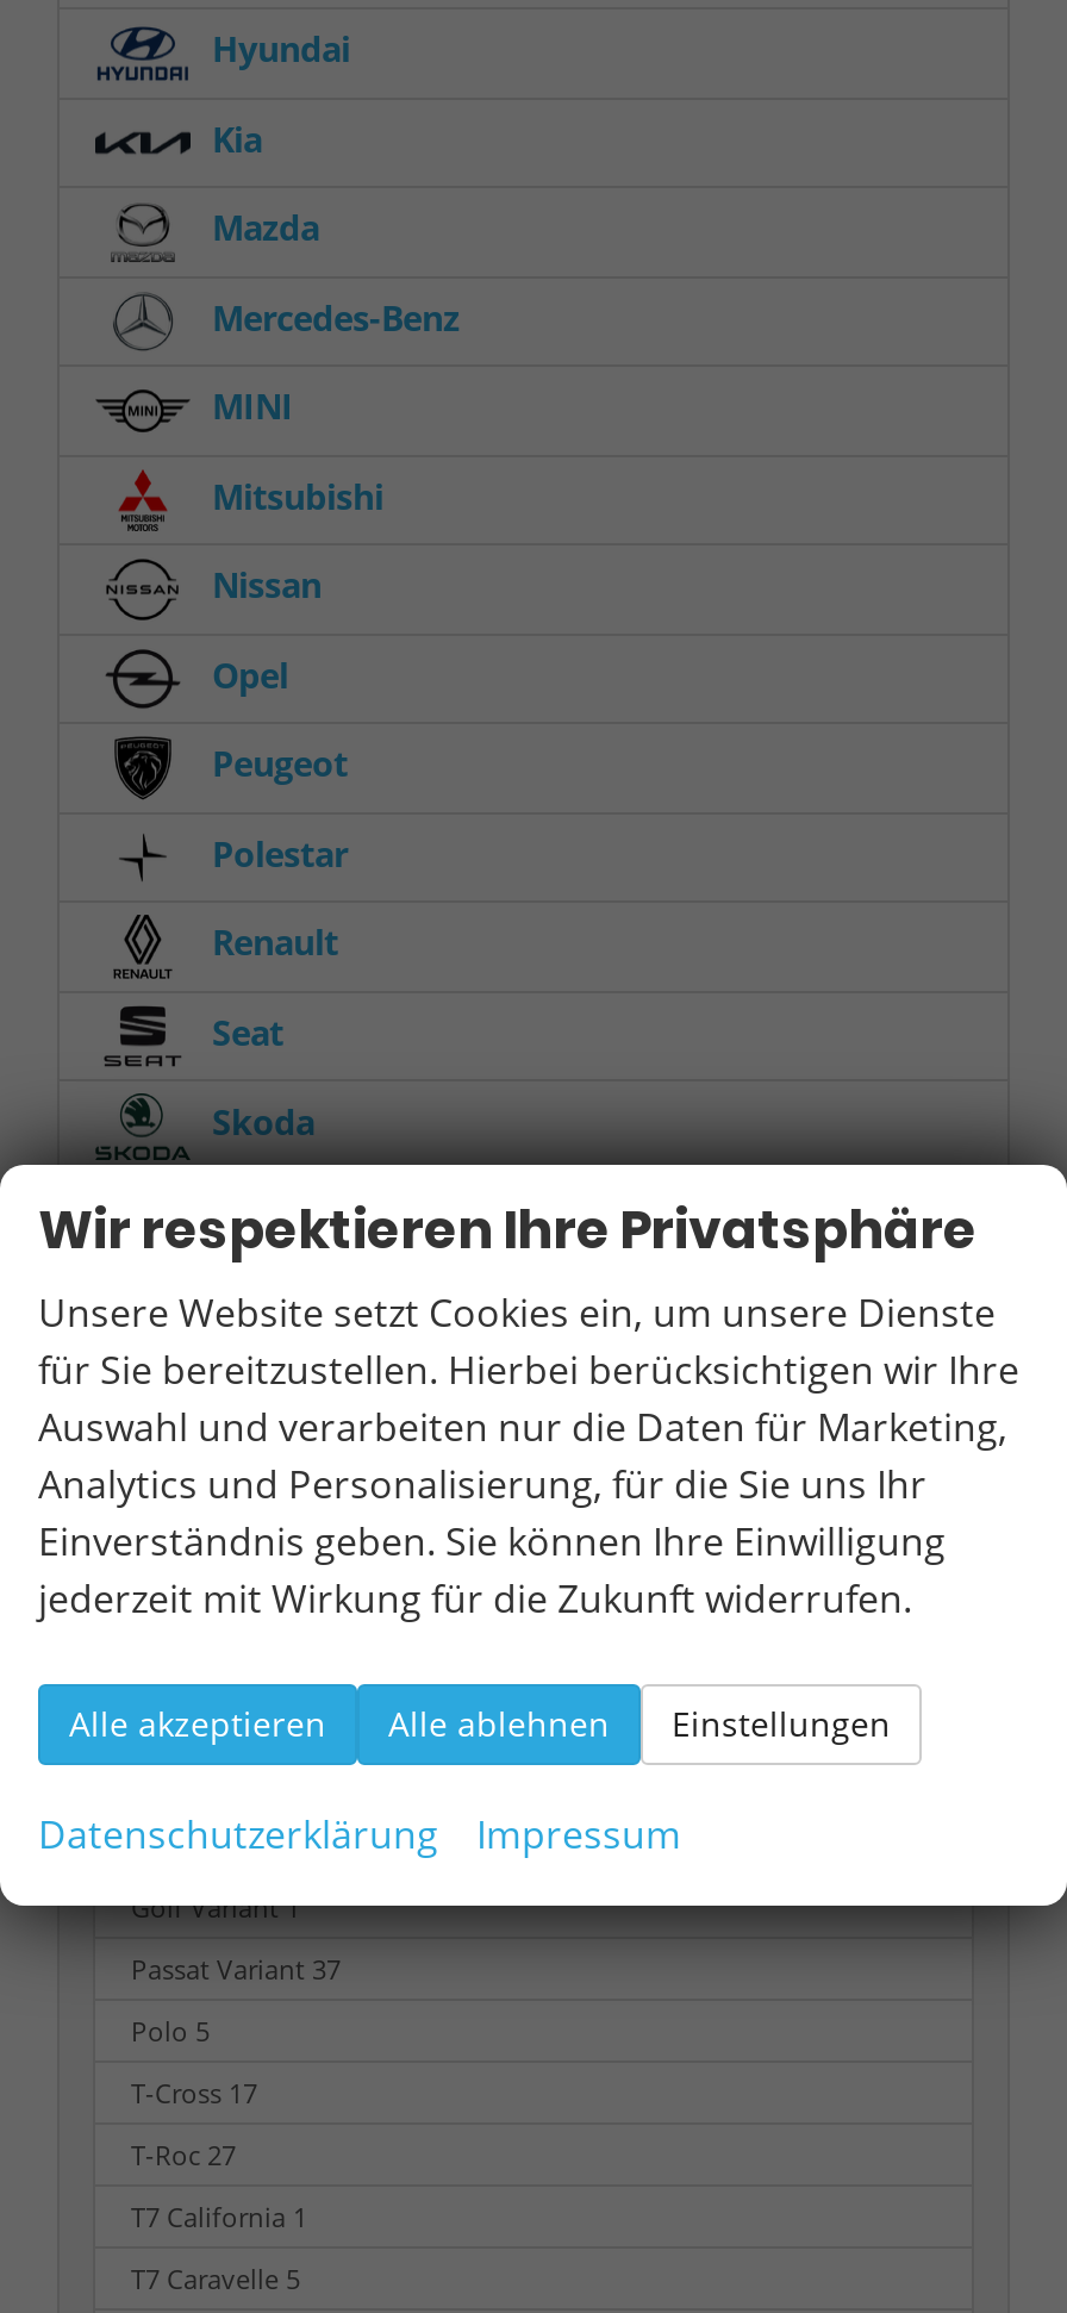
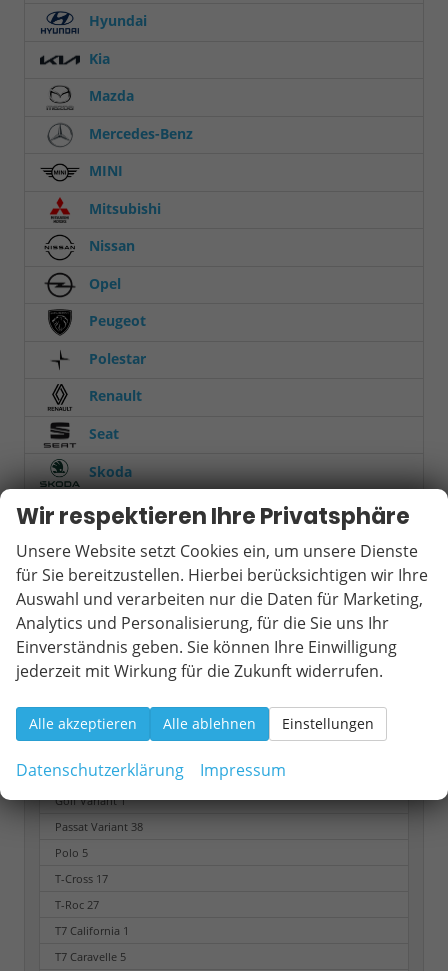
[131,1950,341,1986] Passat Variant 37 -> [55,819,143,834] Passat Variant 38

